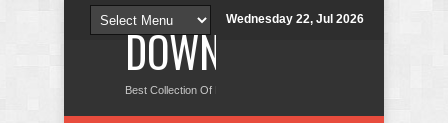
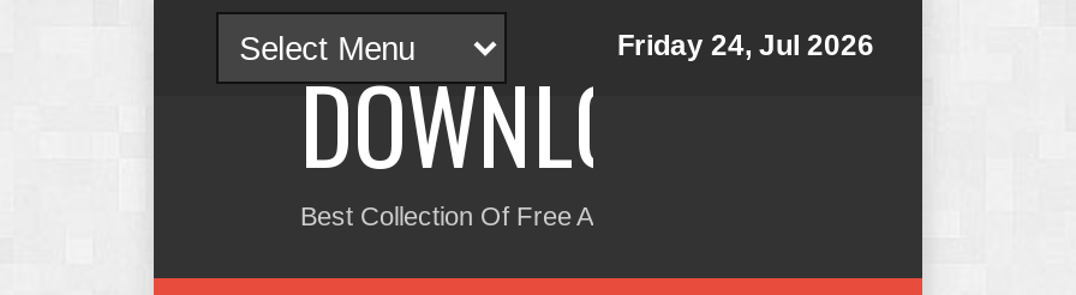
[226,12,364,26] Wednesday 22, Jul 2026 -> [617,29,874,62] Friday 24, Jul 2026

